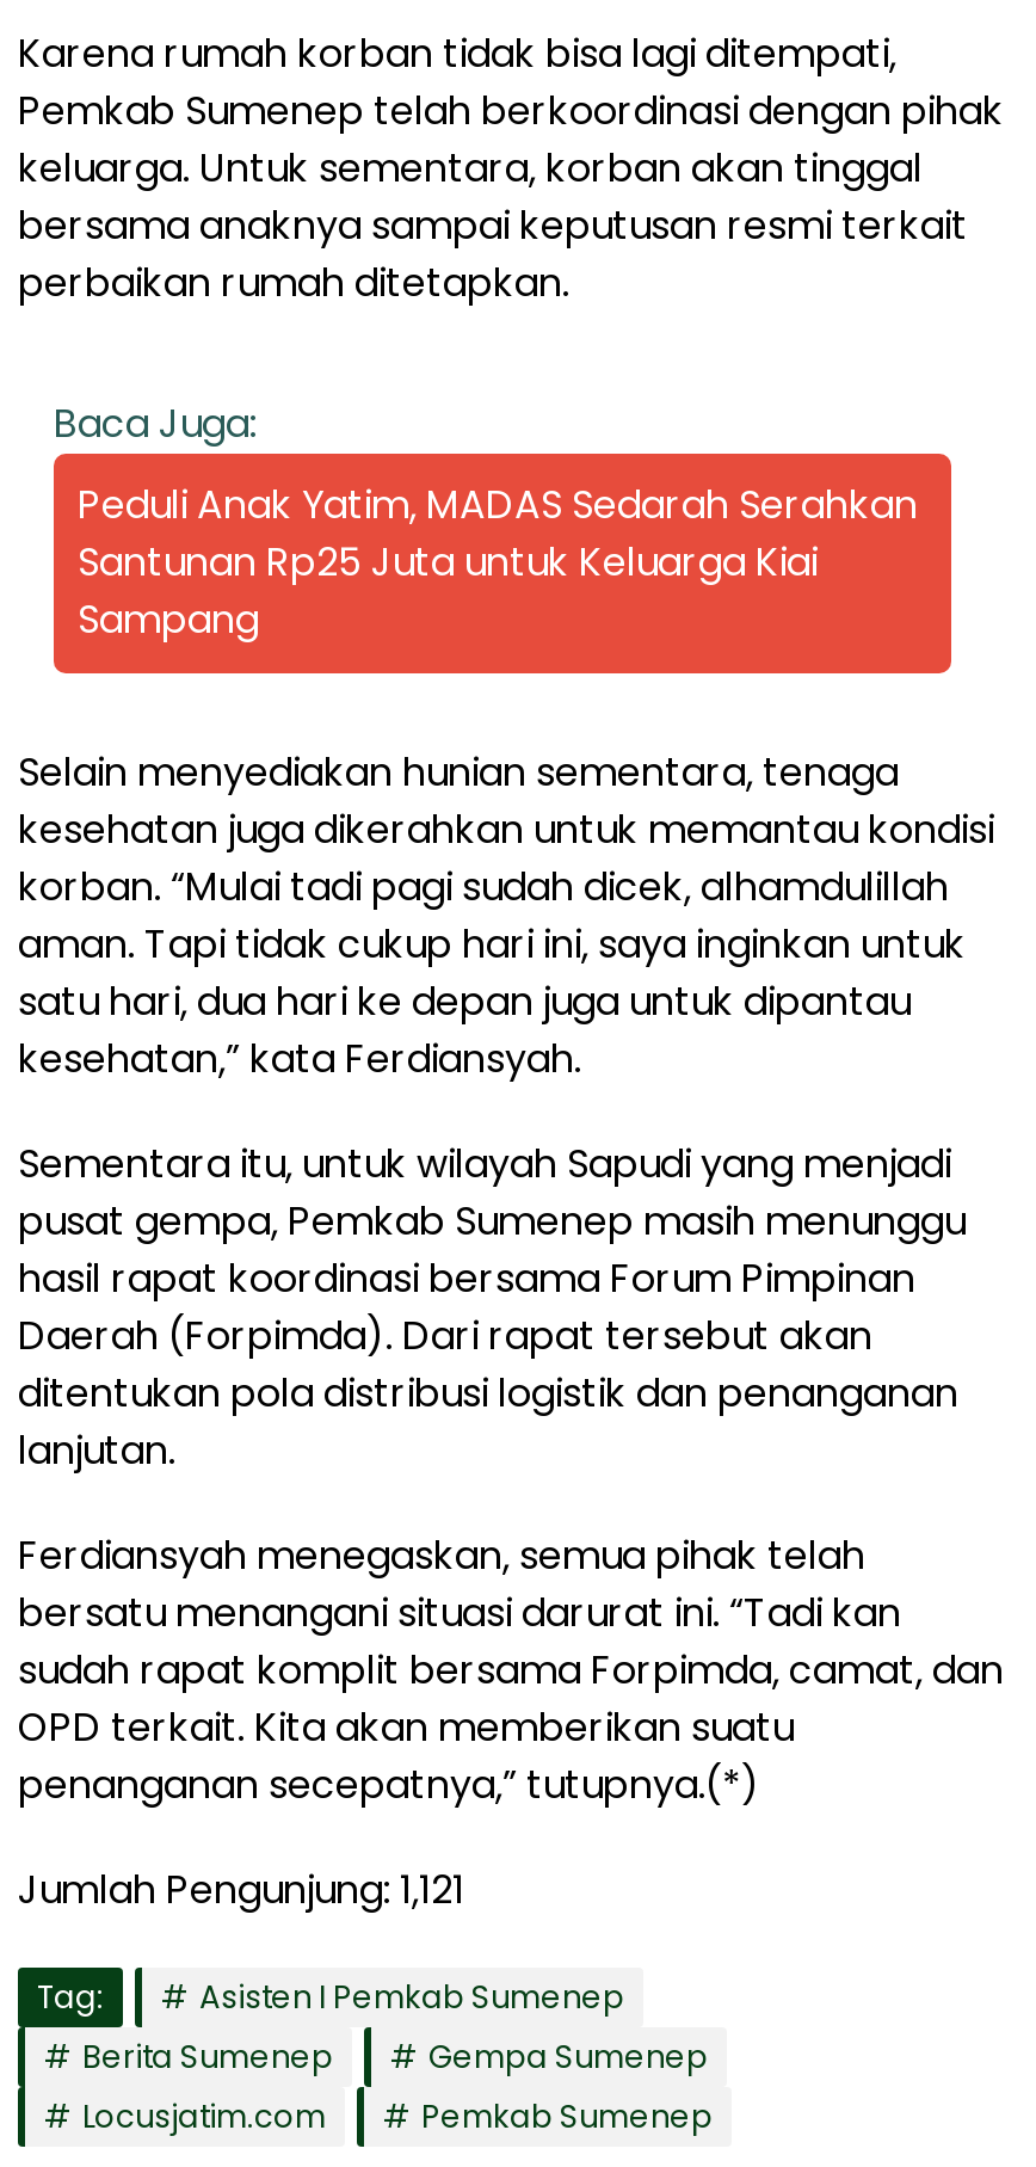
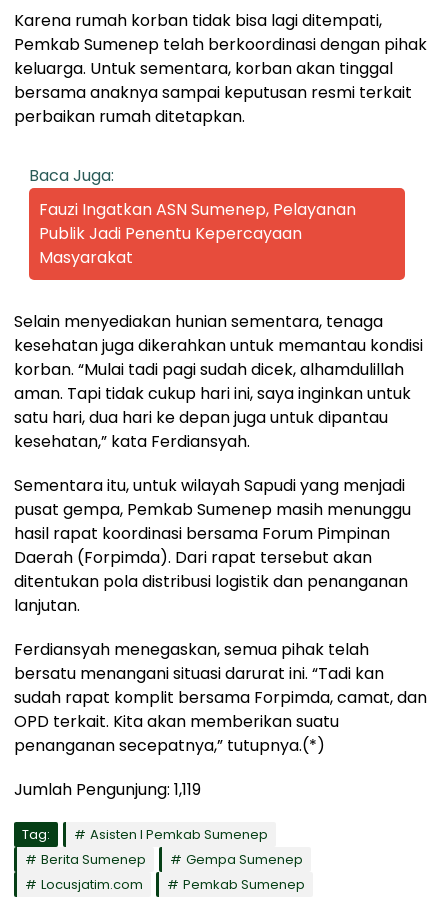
[78,477,918,647] Peduli Anak Yatim, MADAS Sedarah Serahkan | Santunan Rp25 Juta untuk Keluarga Kiai | Sampang -> [39,198,356,269] Fauzi Ingatkan ASN Sumenep, Pelayanan | Publik Jadi Penentu Kepercayaan | Masyarakat
[18,1862,464,1917] Jumlah Pengunjung: 1,121 -> [14,778,201,801] Jumlah Pengunjung: 1,119

